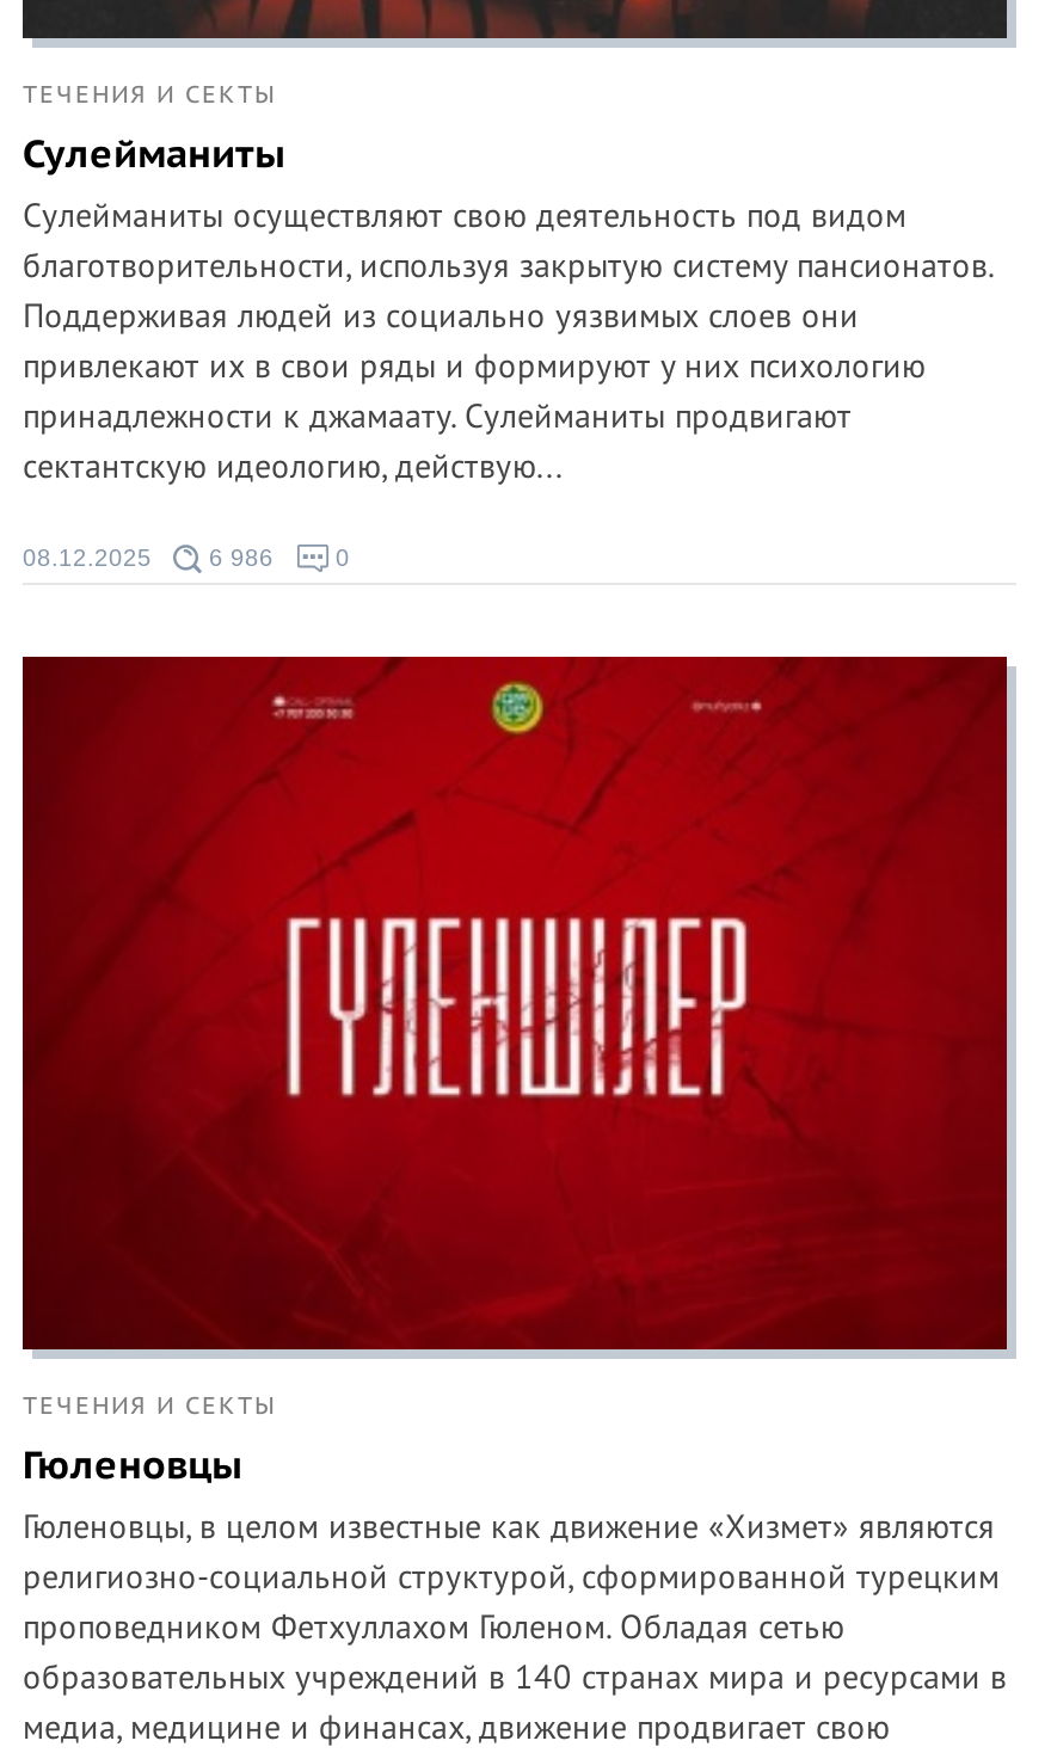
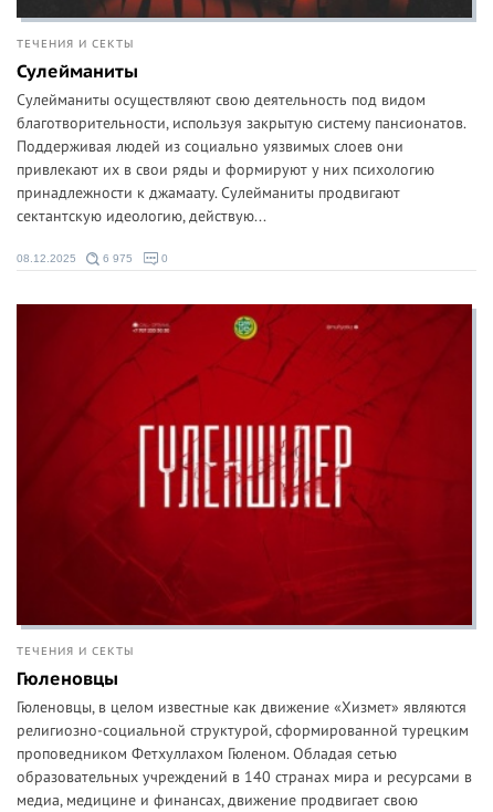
[23,545,273,572] 08.12.2025 6 986 -> [17,253,133,265] 08.12.2025 6 975

